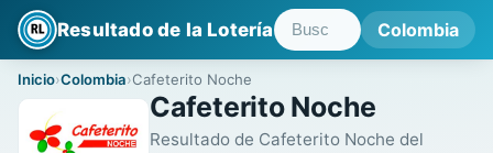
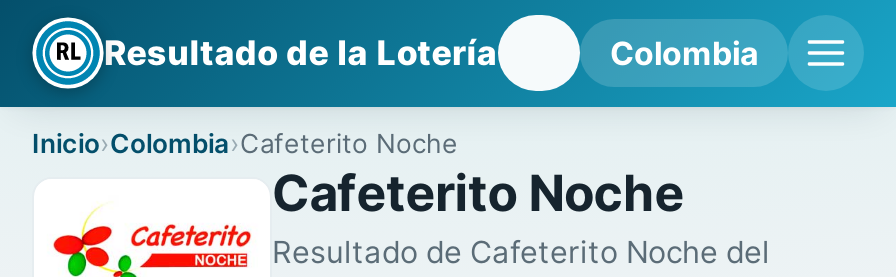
[293,8,350,52] [image] -> [534,15,630,91] [image]

